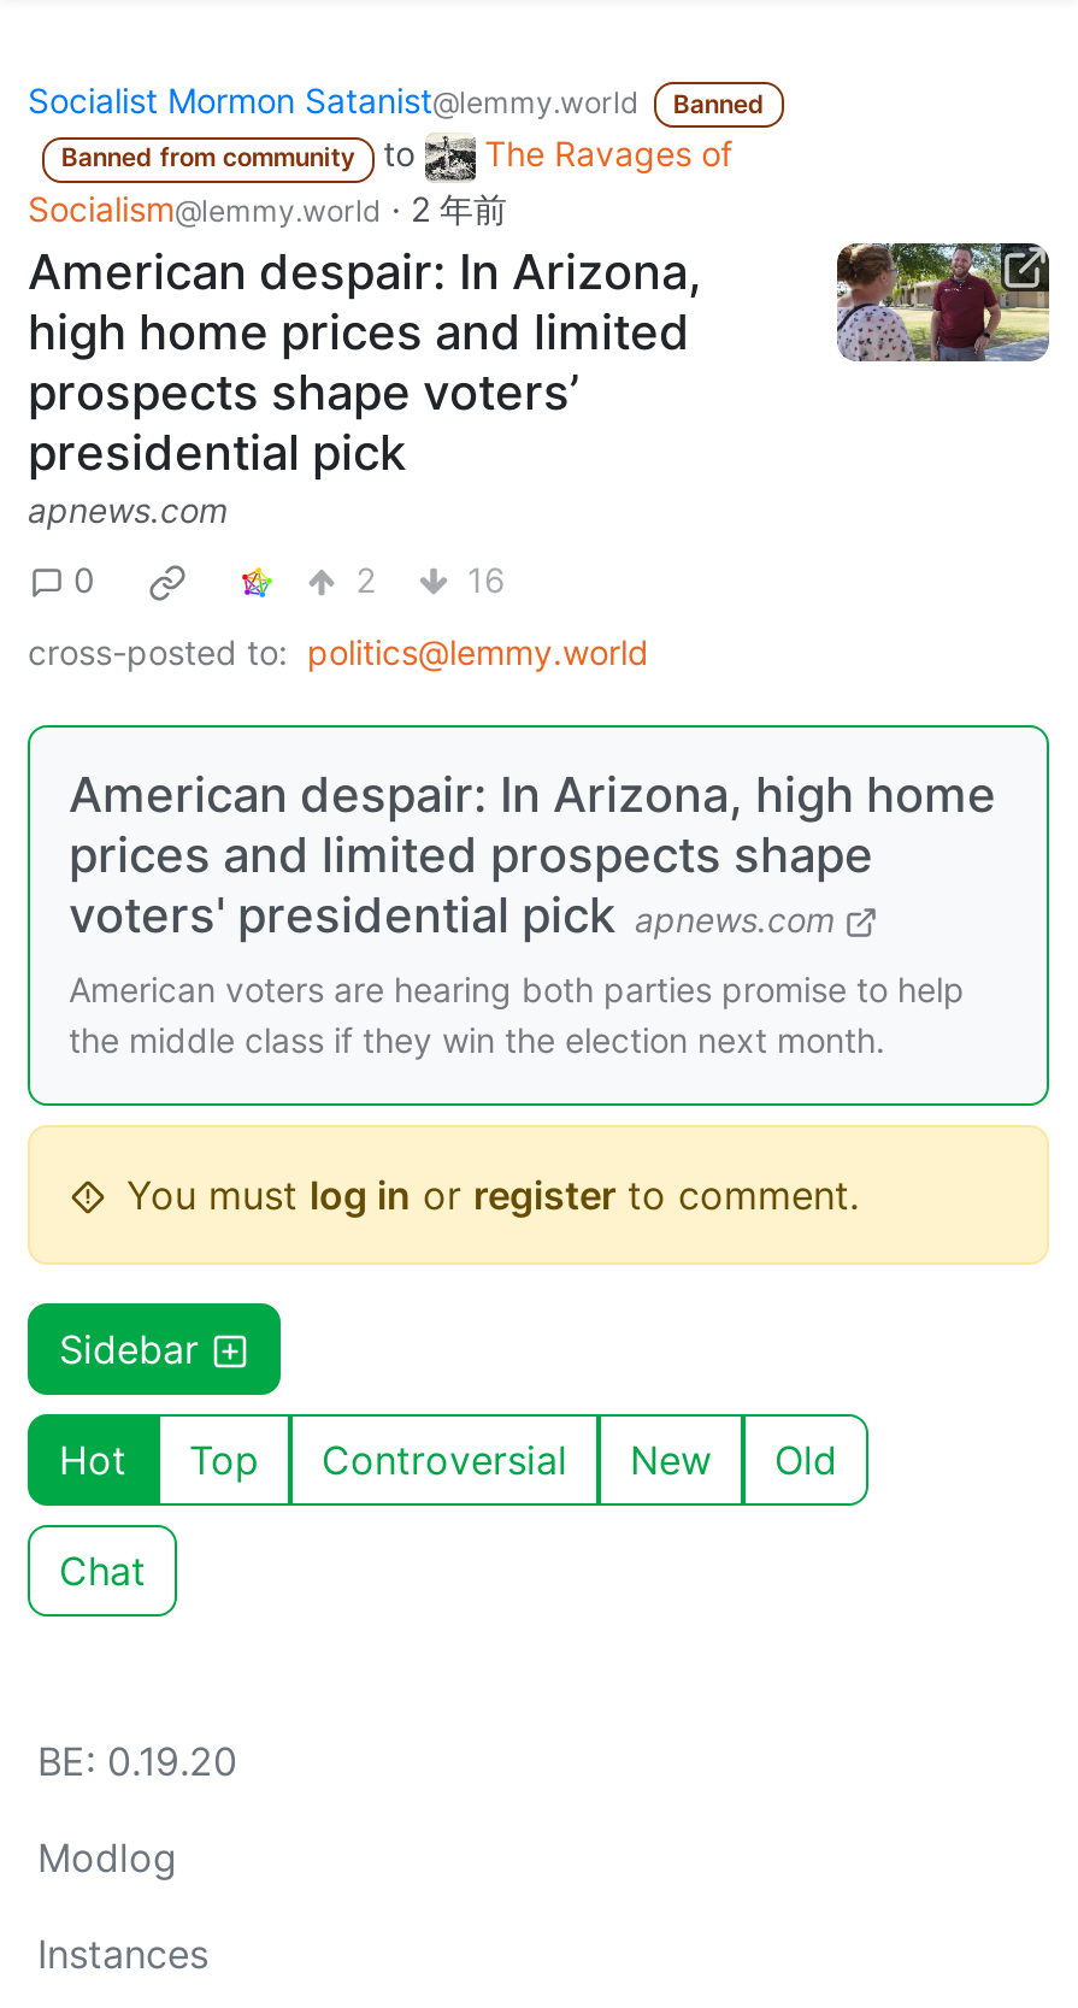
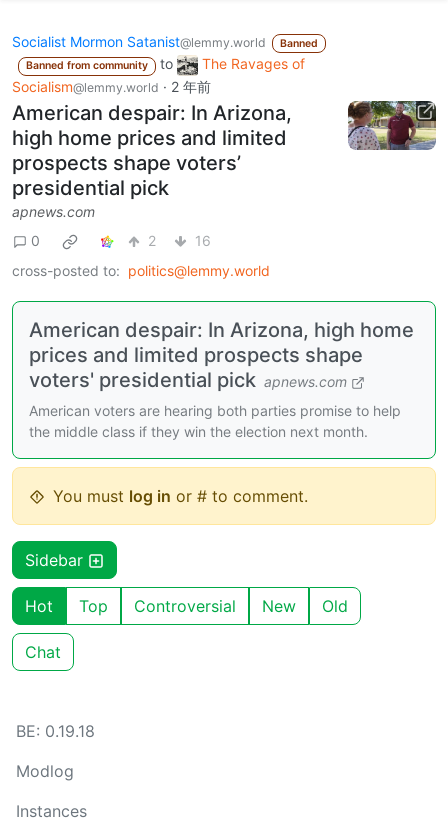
[126,1171,859,1219] You must log in or register to comment. -> [53,486,308,506] You must log in or # to comment.
[37,1737,237,1785] BE: 0.19.20 -> [16,721,95,741] BE: 0.19.18

